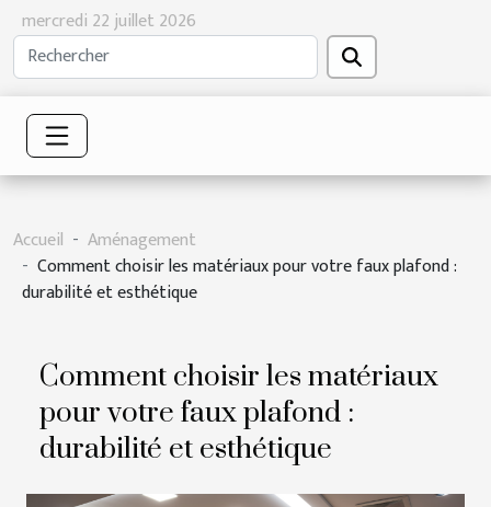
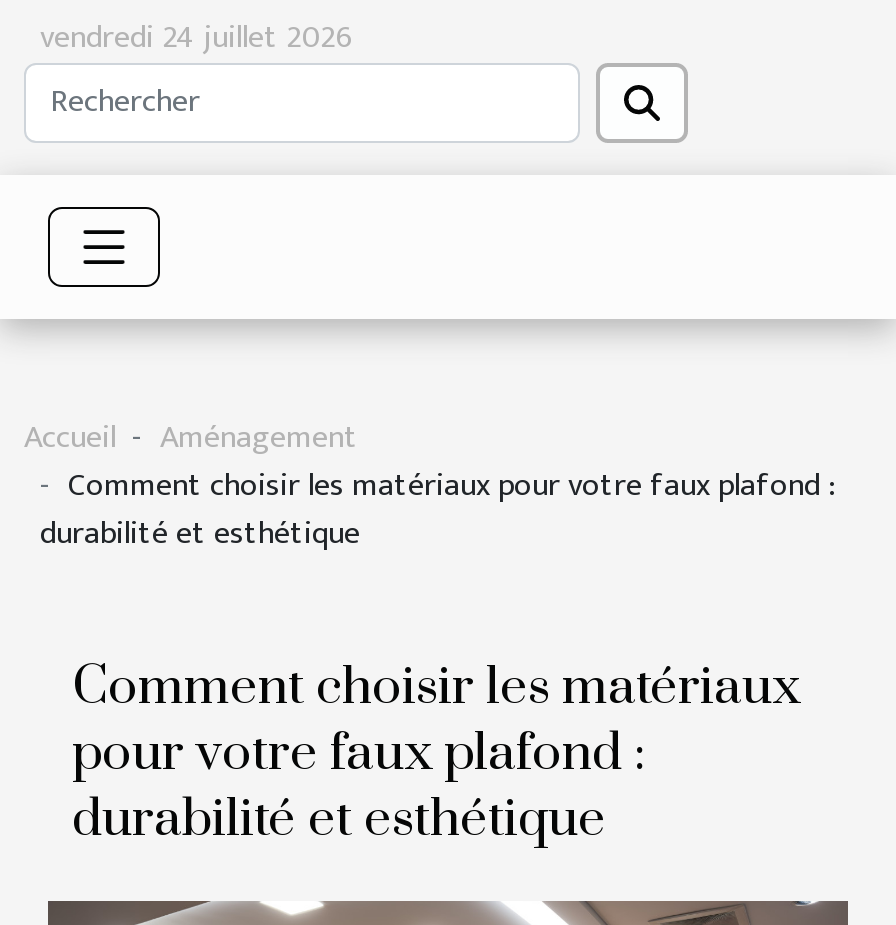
[22,7,196,36] mercredi 22 juillet 2026 -> [40,11,354,65] vendredi 24 juillet 2026

